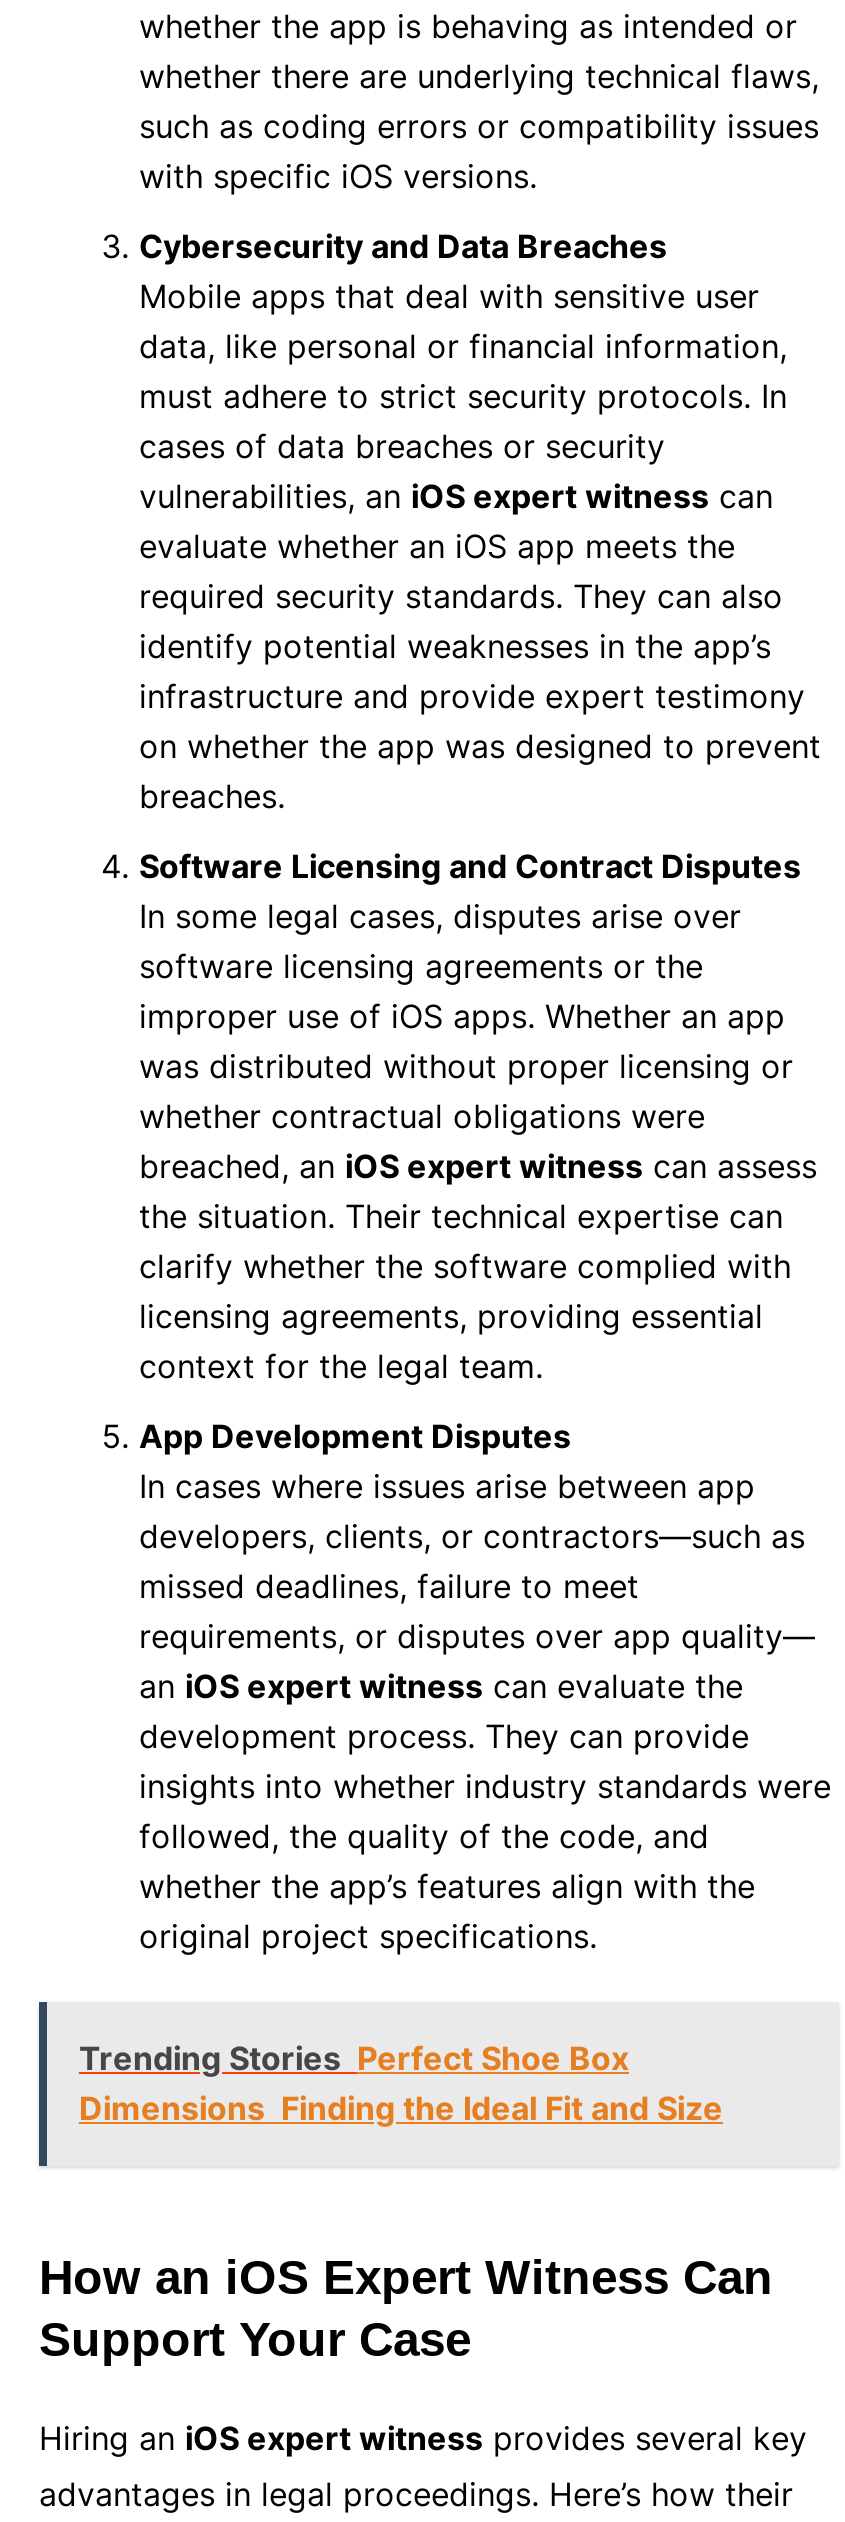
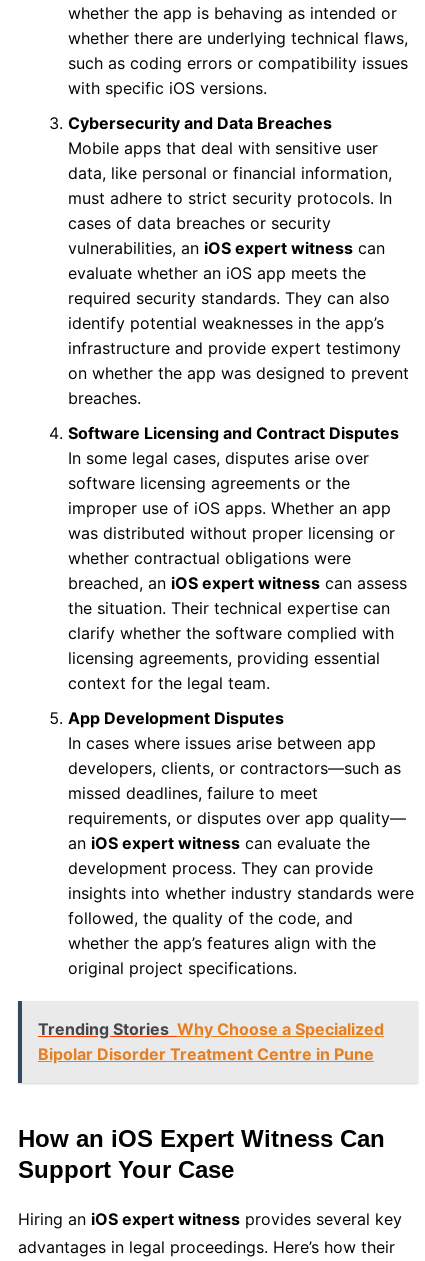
[79,2038,723,2128] Trending Stories Perfect Shoe Box | Dimensions Finding the Ideal Fit and Size -> [38,1019,384,1064] Trending Stories Why Choose a Specialized | Bipolar Disorder Treatment Centre in Pune

